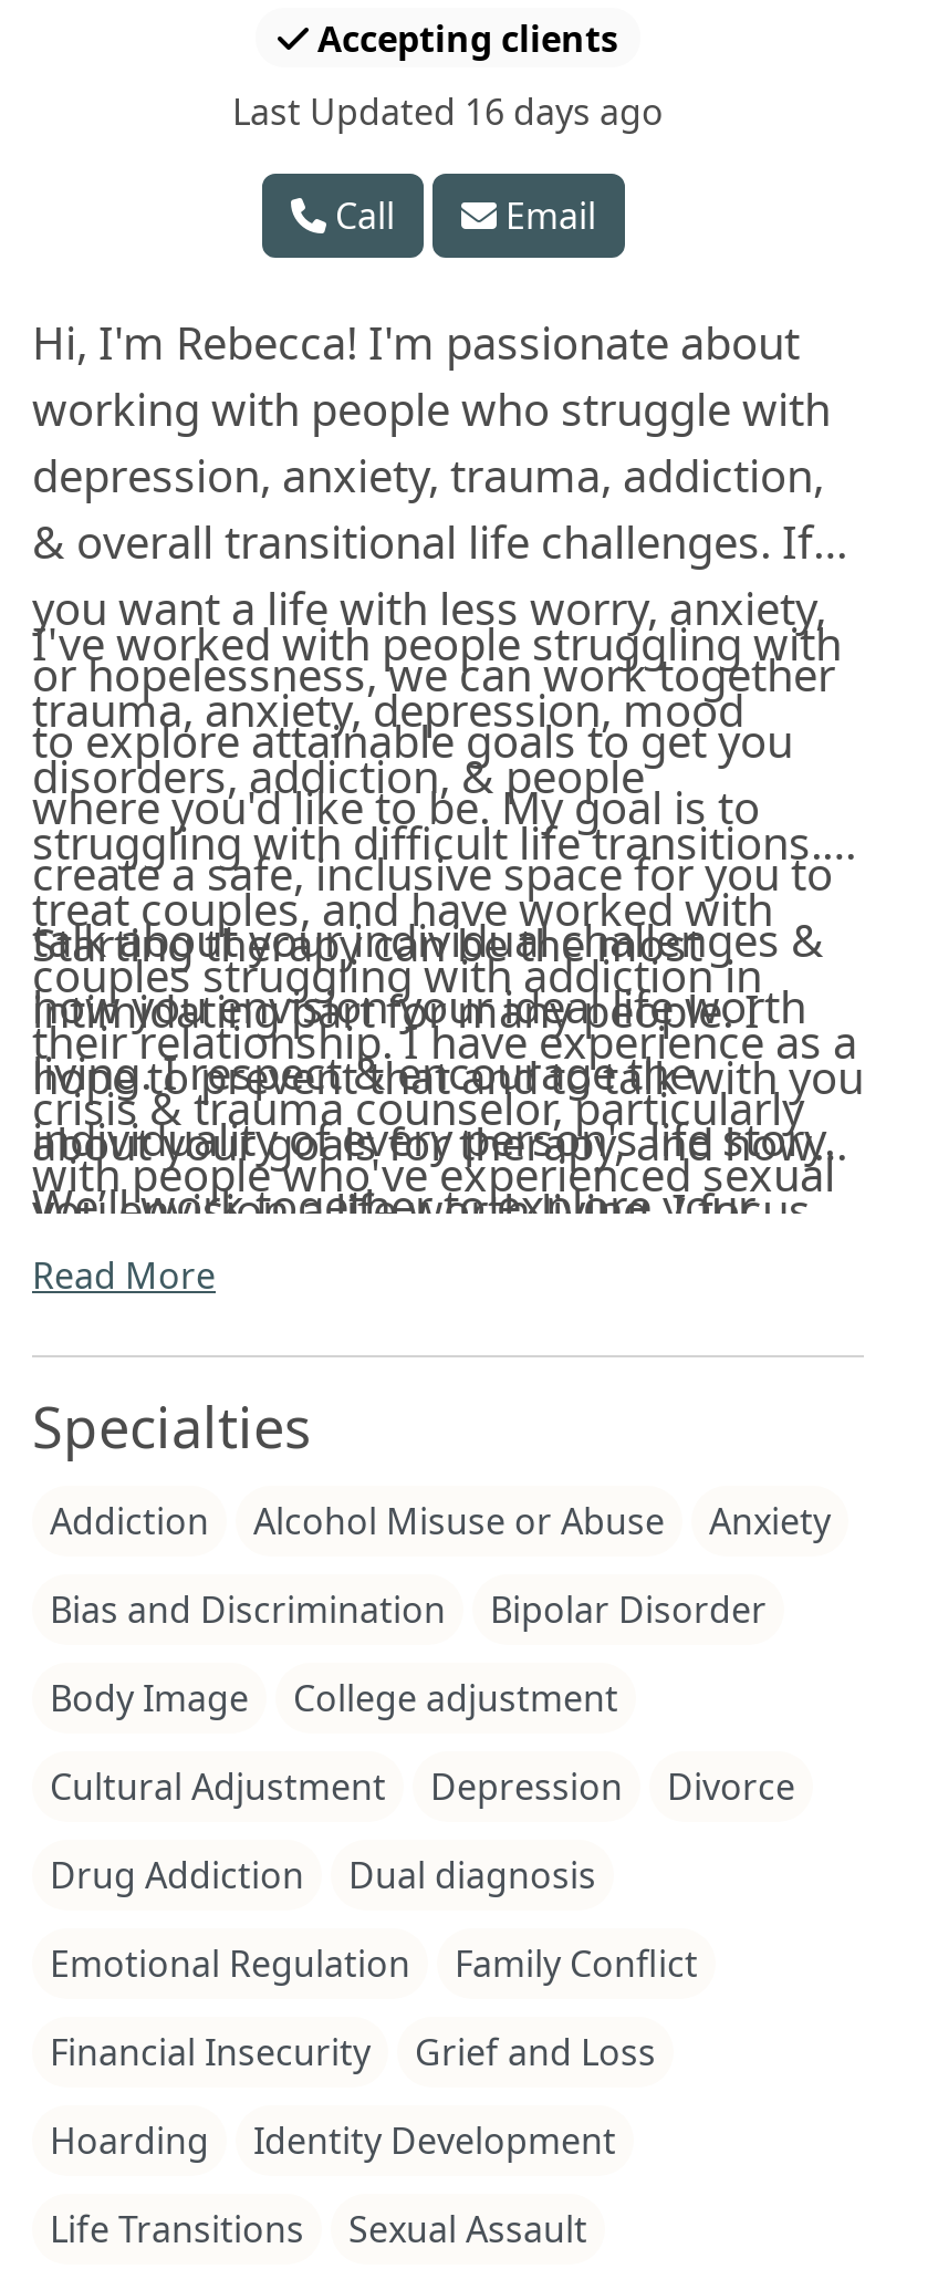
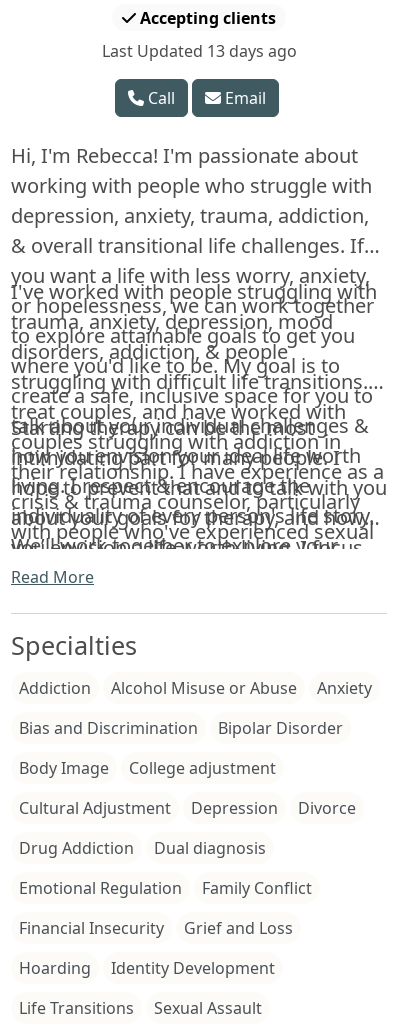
[232,88,664,137] Last Updated 16 days ago -> [101,40,296,62] Last Updated 13 days ago

